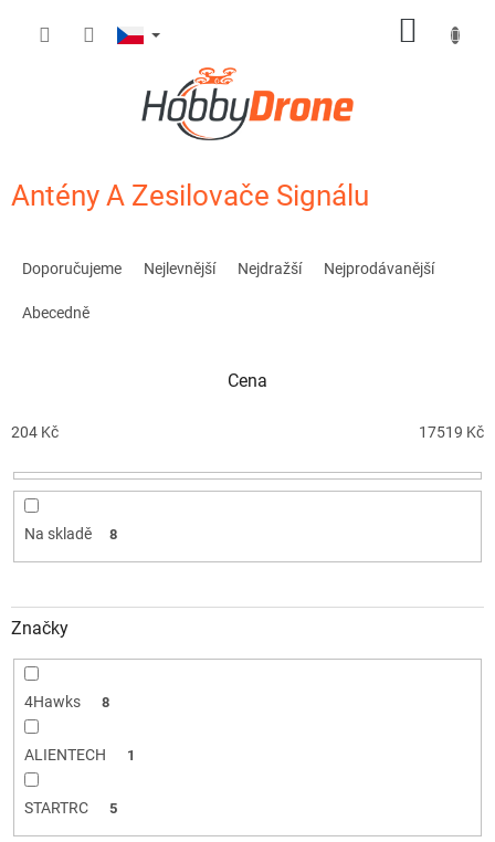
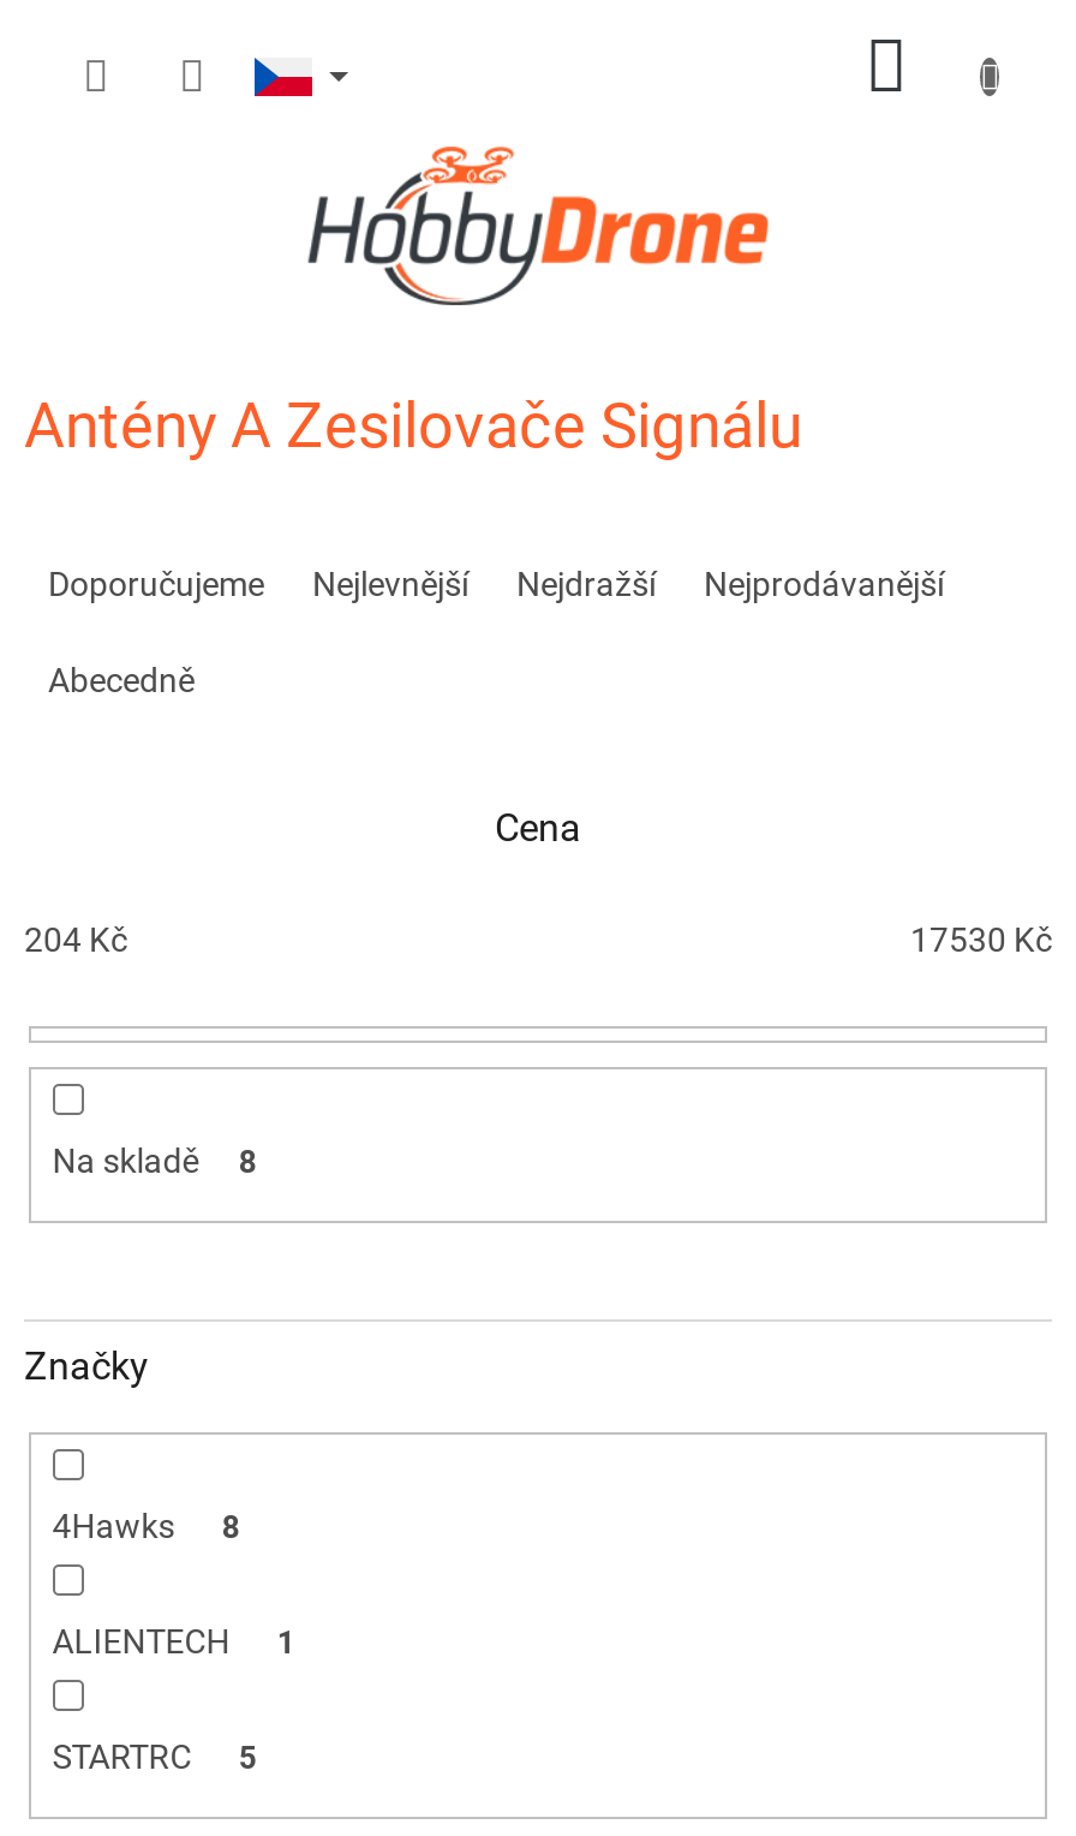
[419,423,484,441] 17519 Kč -> [910,920,1052,958] 17530 Kč

